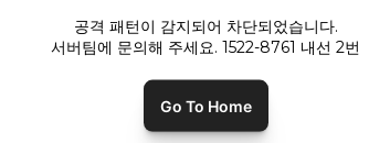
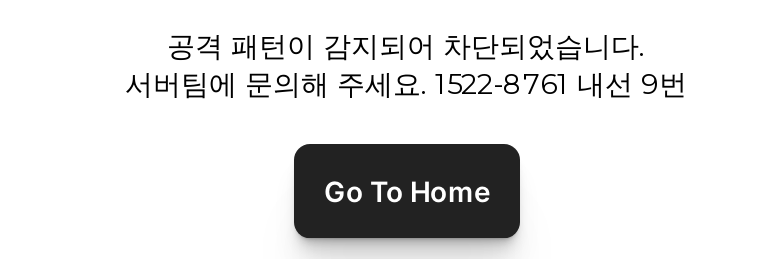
[51,37,360,57] 서버팀에 문의해 주세요. 1522-8761 내선 2번 -> [125,66,687,102] 서버팀에 문의해 주세요. 1522-8761 내선 9번

